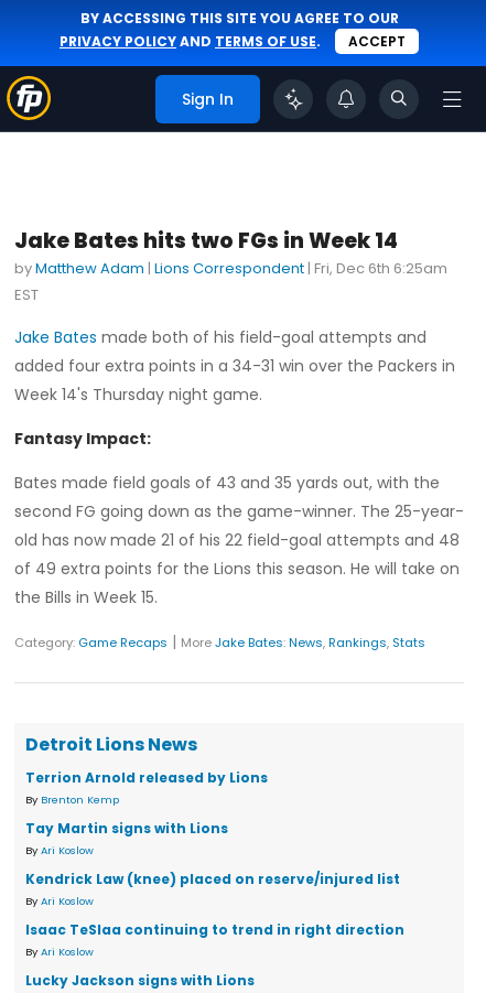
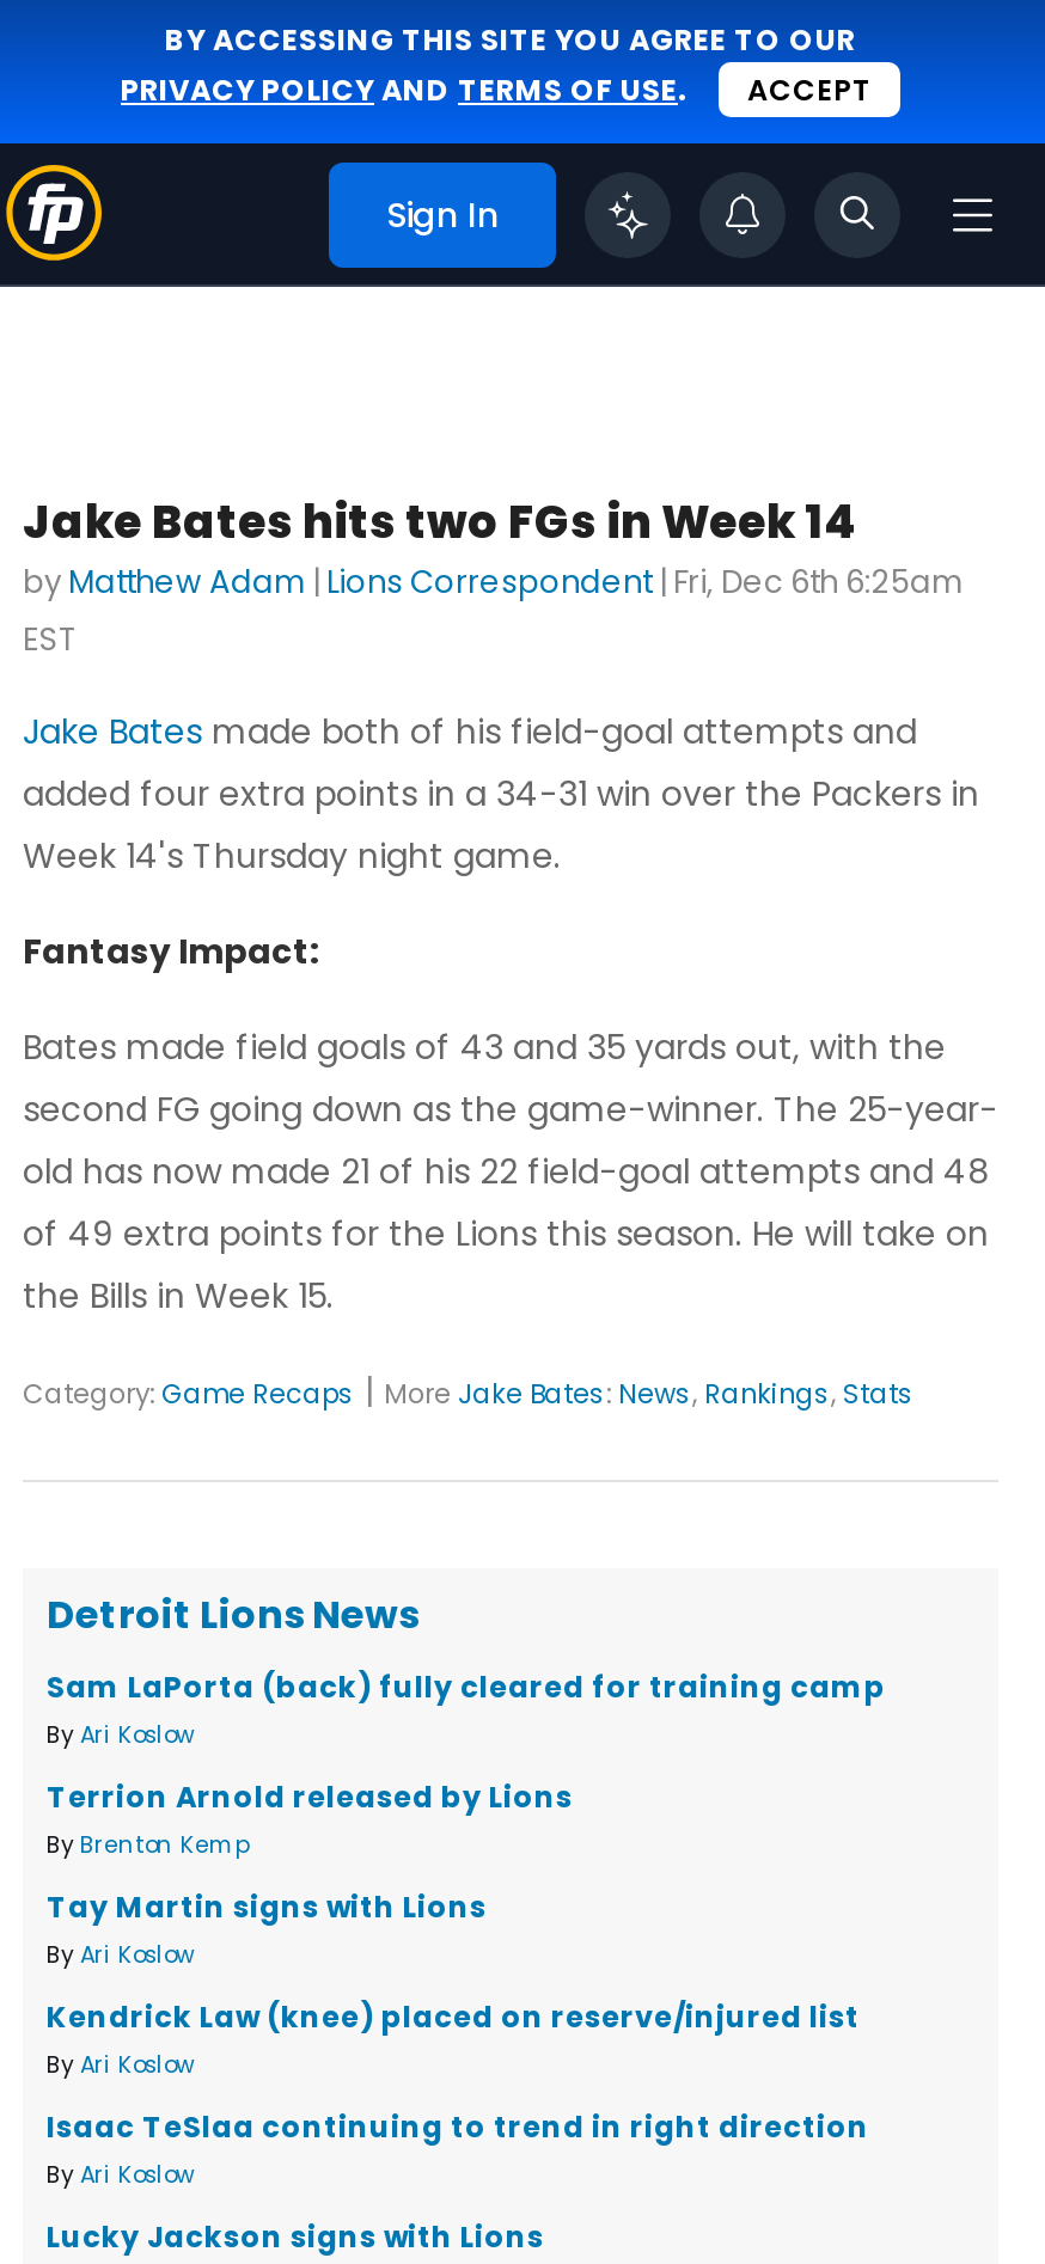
none -> [47,1667,886,1751] Sam LaPorta (back) fully cleared for training camp | By Ari Koslow

